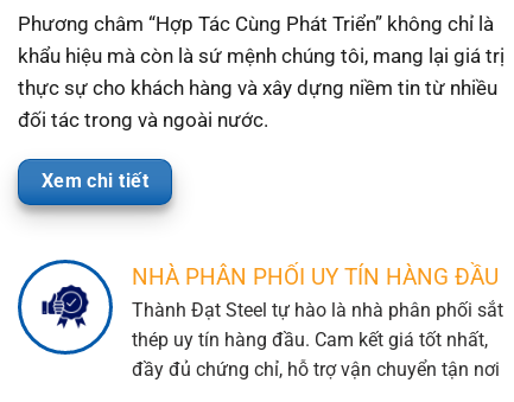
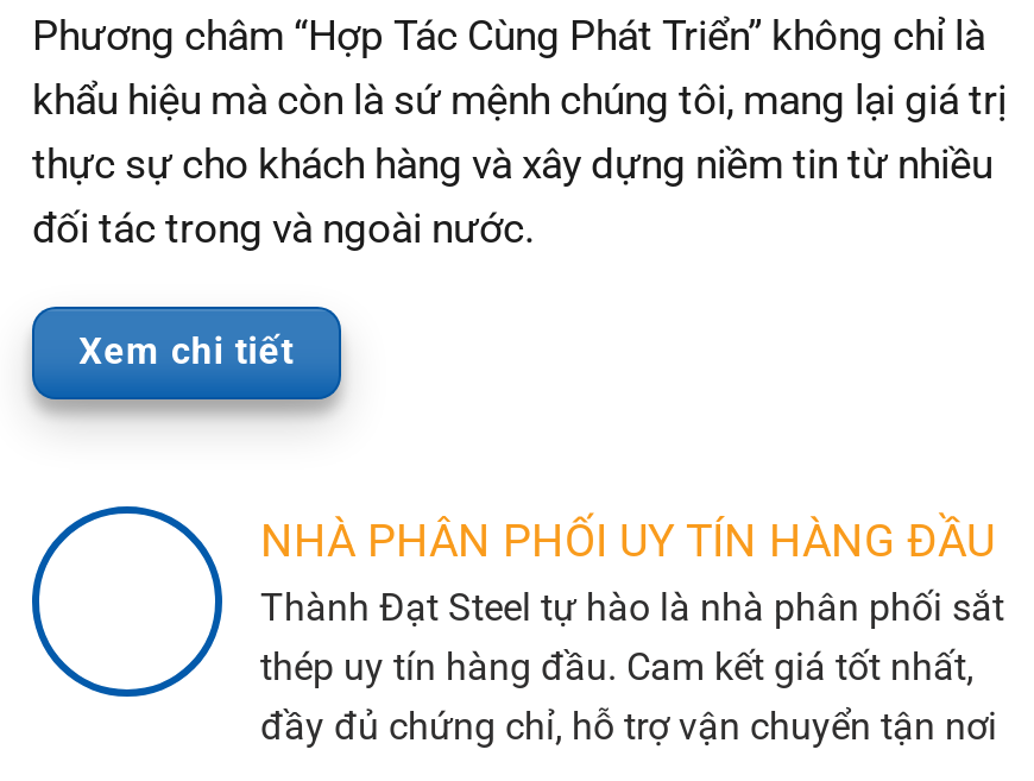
[40,283,90,328] [image] -> none

